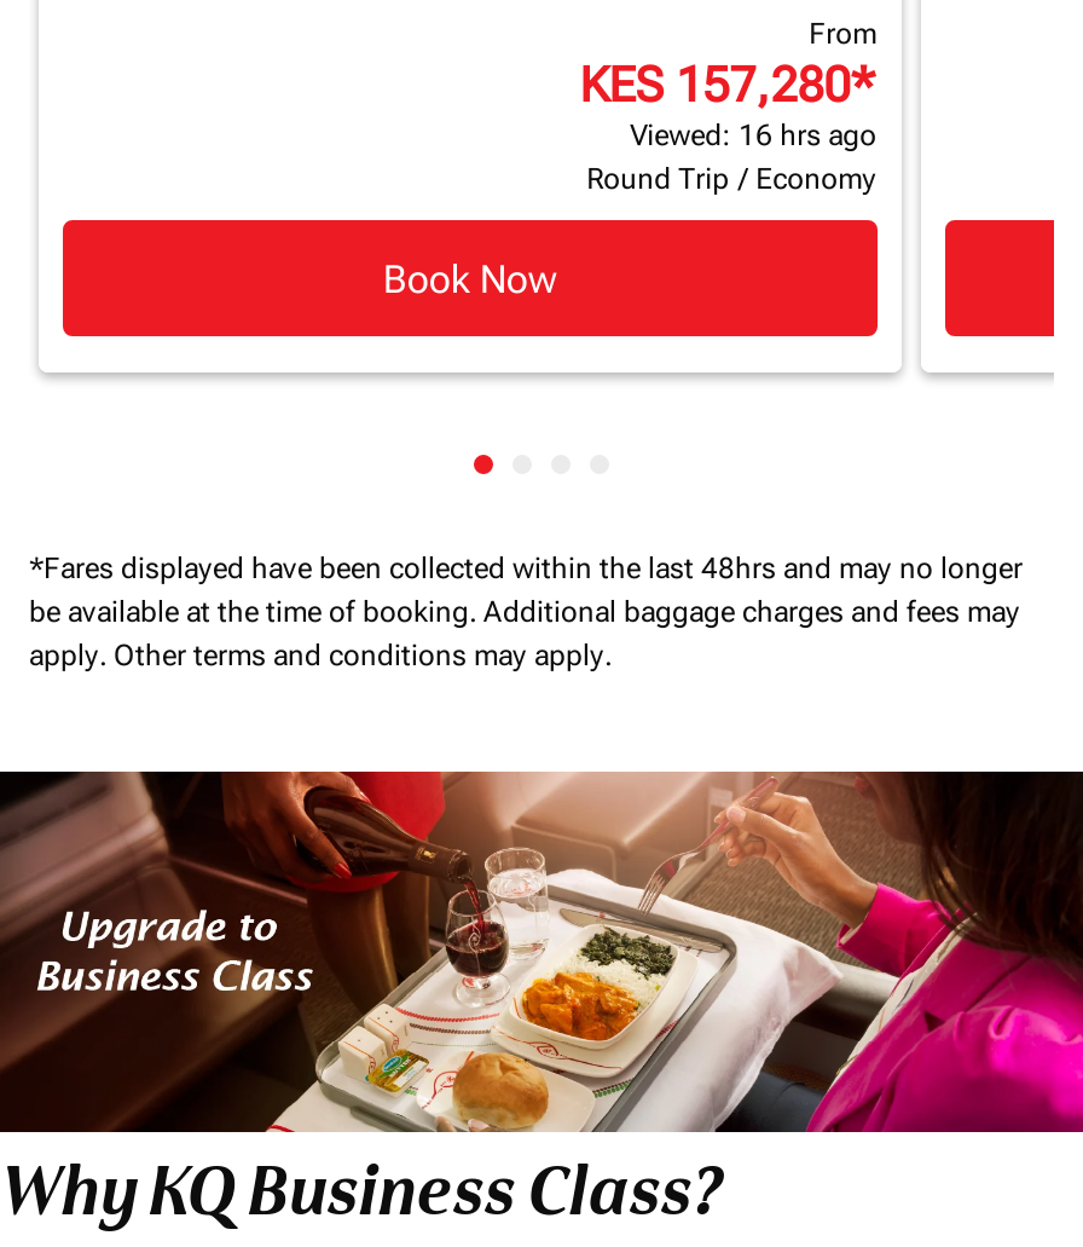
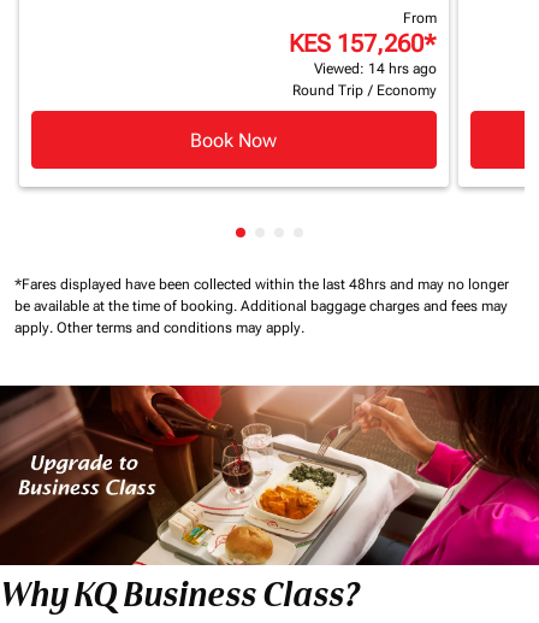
[579,56,877,114] KES 157,280* -> [288,29,436,58] KES 157,260*
[630,119,877,152] Viewed: 16 hrs ago -> [314,60,436,77] Viewed: 14 hrs ago

